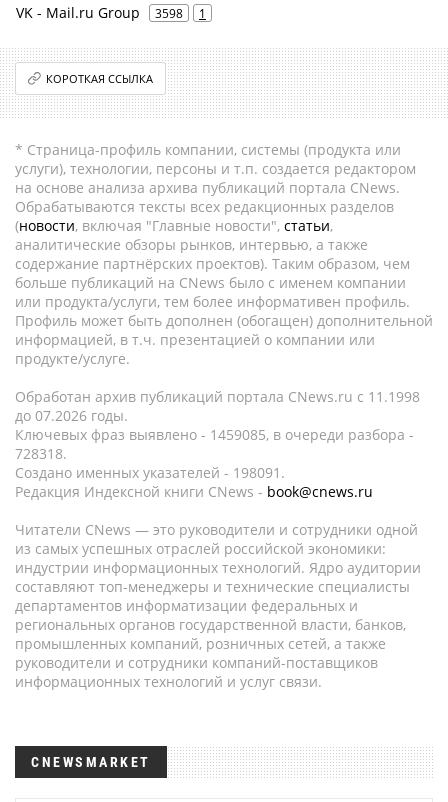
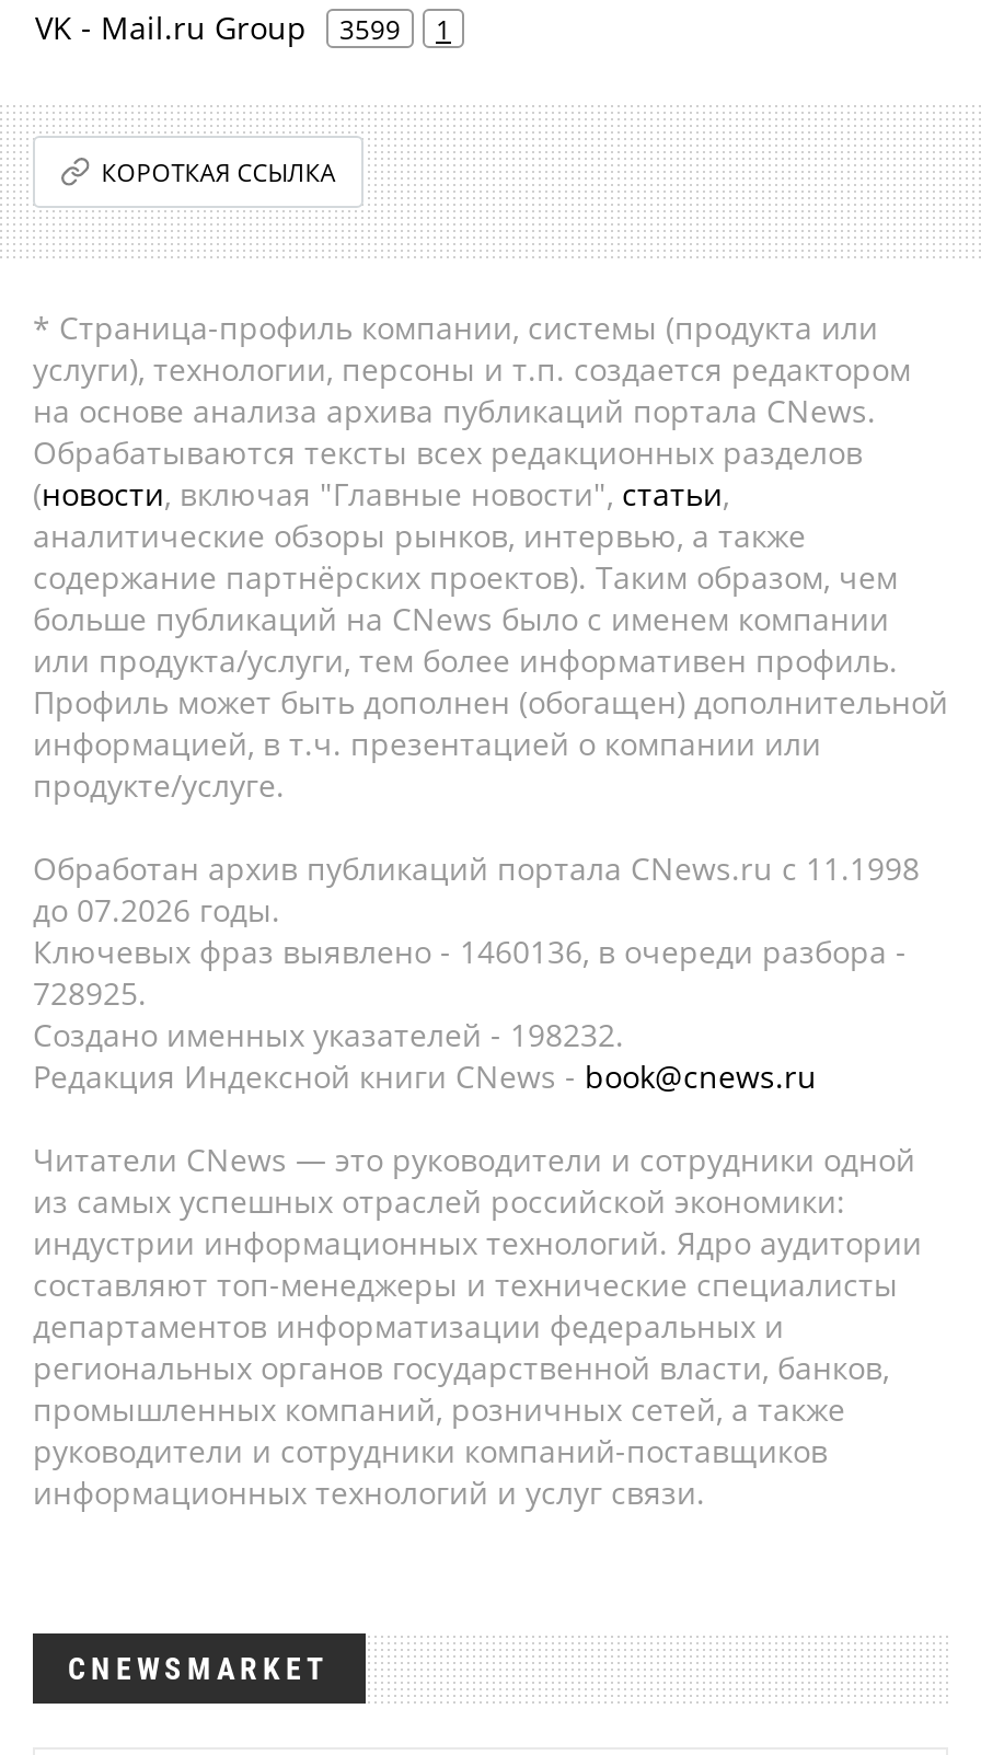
[16,3,206,22] VK - Mail.ru Group 3598 1 -> [35,7,451,48] VK - Mail.ru Group 3599 1
[15,425,414,444] Ключевых фраз выявлено - 1459085, в очереди разбора - -> [33,931,907,972] Ключевых фраз выявлено - 1460136, в очереди разбора -
[15,444,67,463] 728318. -> [33,972,147,1014] 728925.
[15,463,285,482] Создано именных указателей - 198091. -> [33,1014,624,1055] Создано именных указателей - 198232.

